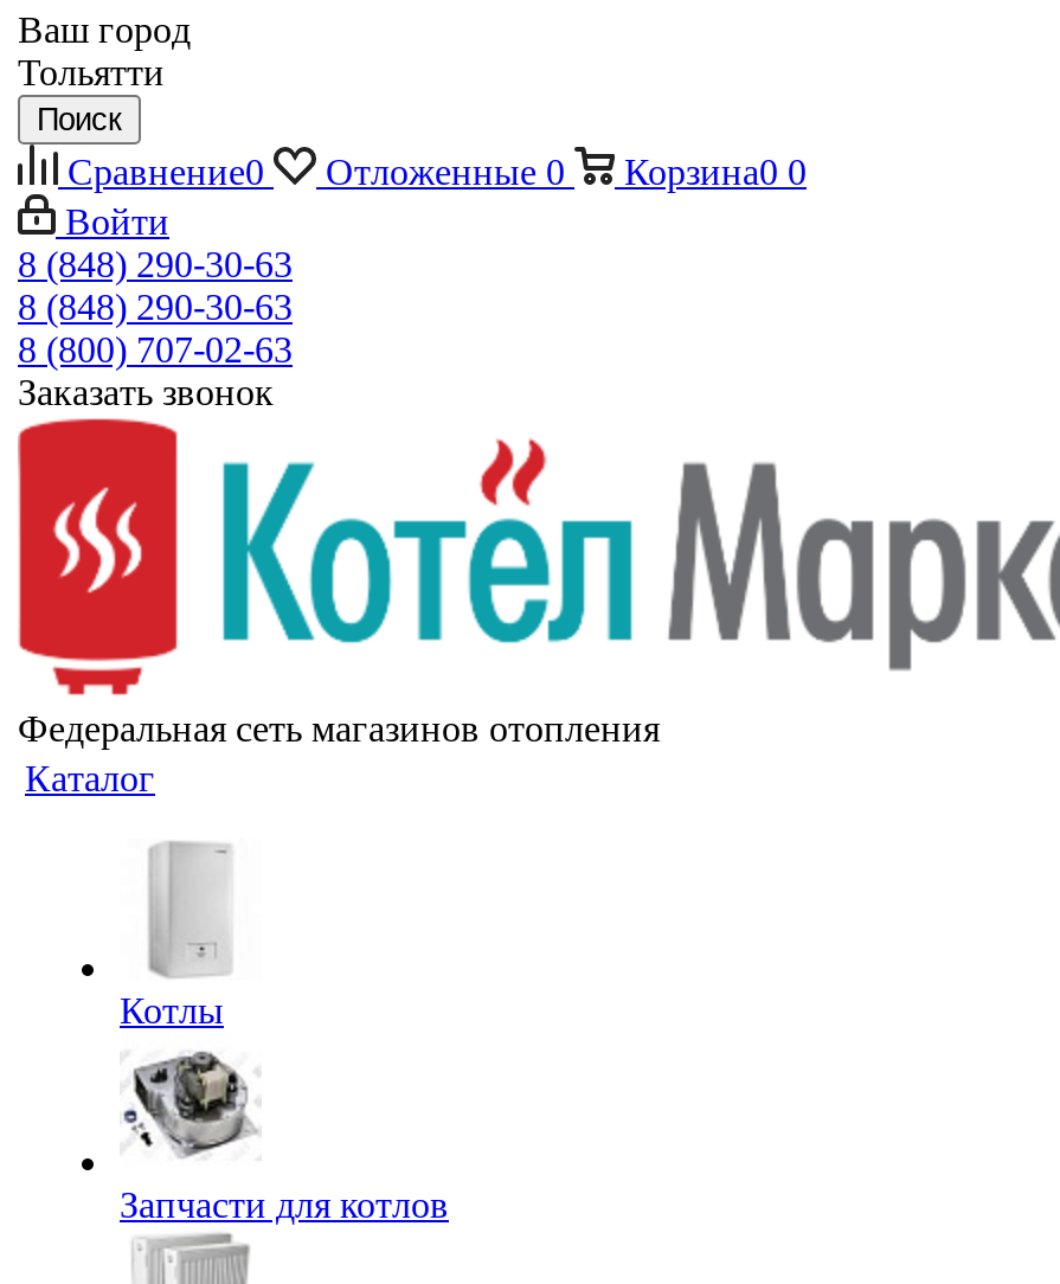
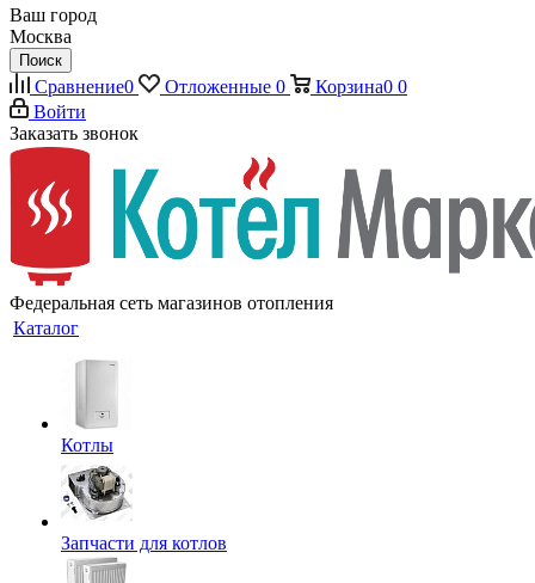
[18,52,165,92] Тольятти -> [10,26,72,47] Москва
[18,244,293,370] 8 (848) 290-30-63 | 8 (848) 290-30-63 | 8 (800) 707-02-63 -> none

